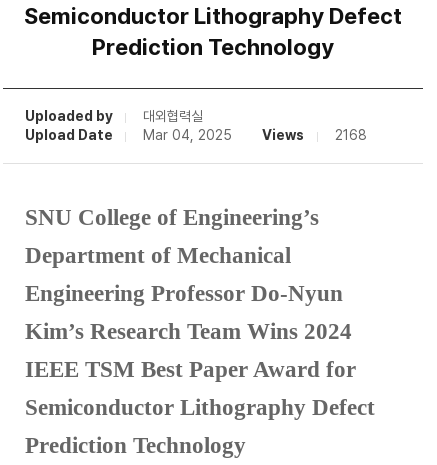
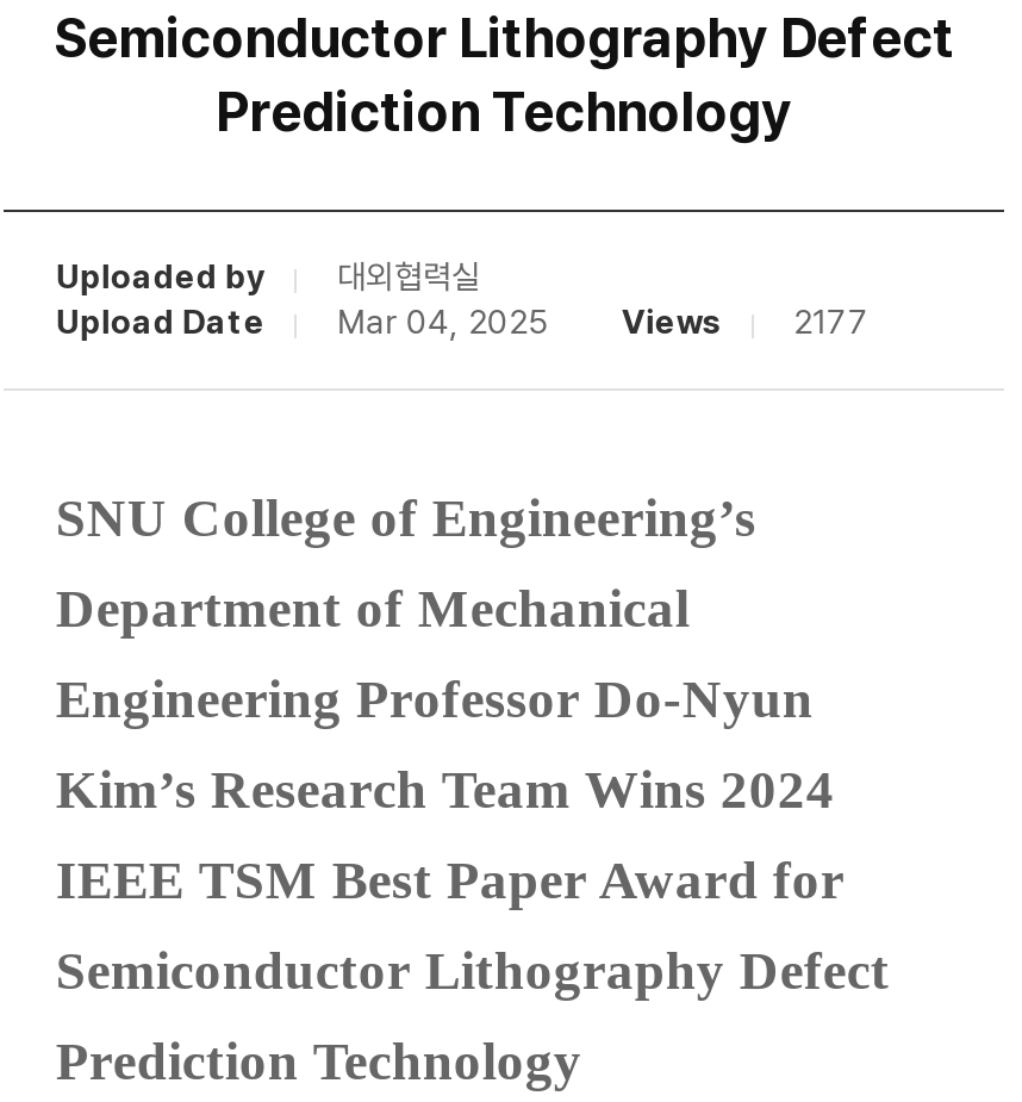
[25,127,367,143] Upload Date Mar 04, 2025 Views 2168 -> [56,303,870,341] Upload Date Mar 04, 2025 Views 2177

